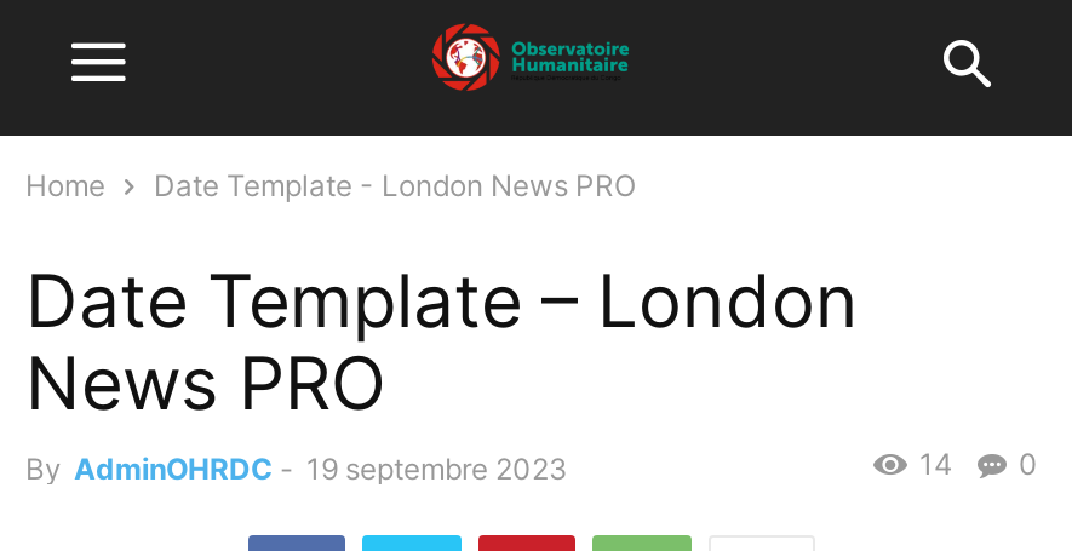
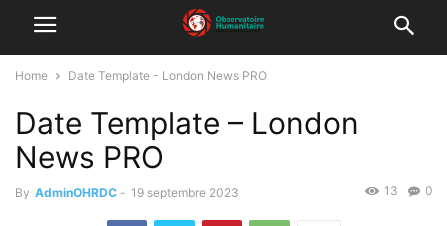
[919,446,1038,482] 14 0 -> [384,183,433,198] 13 0

